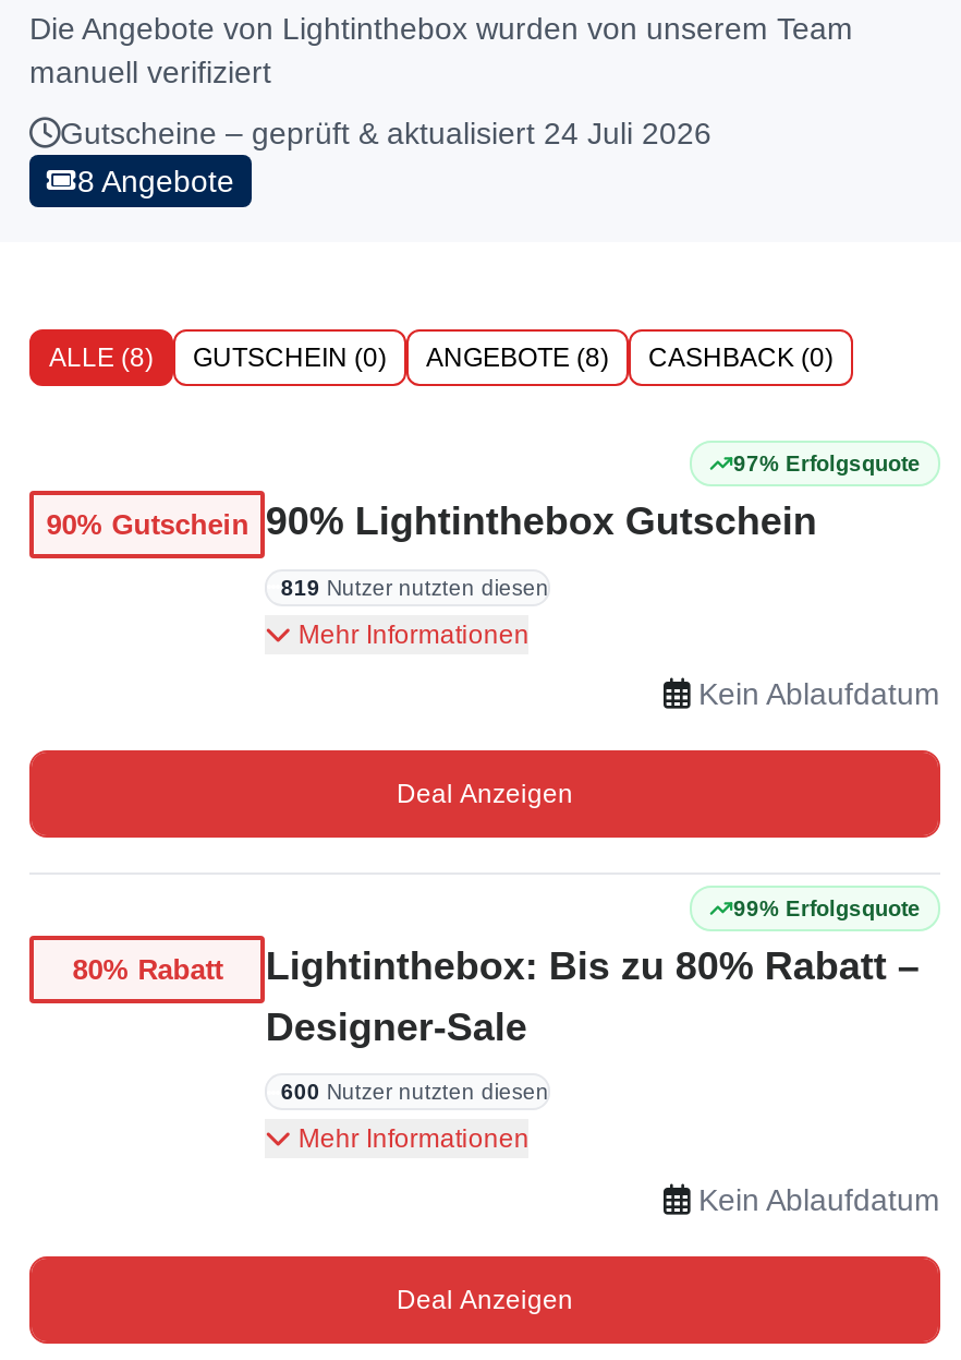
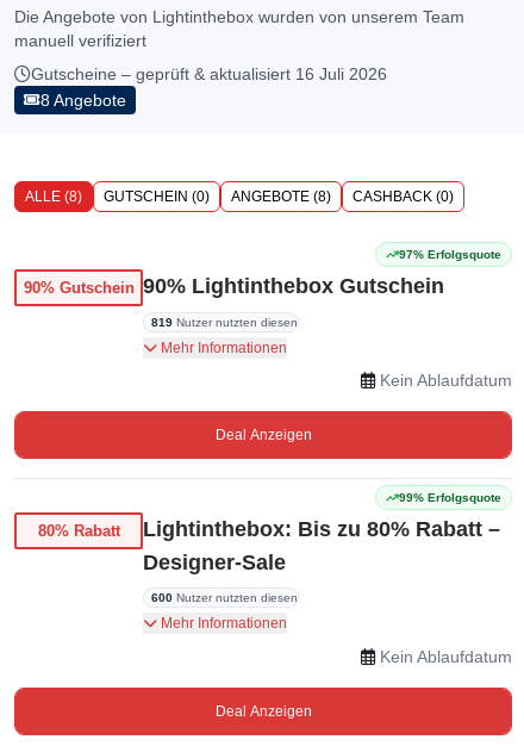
[60,116,711,151] Gutscheine – geprüft & aktualisiert 24 Juli 2026 -> [31,64,387,83] Gutscheine – geprüft & aktualisiert 16 Juli 2026

